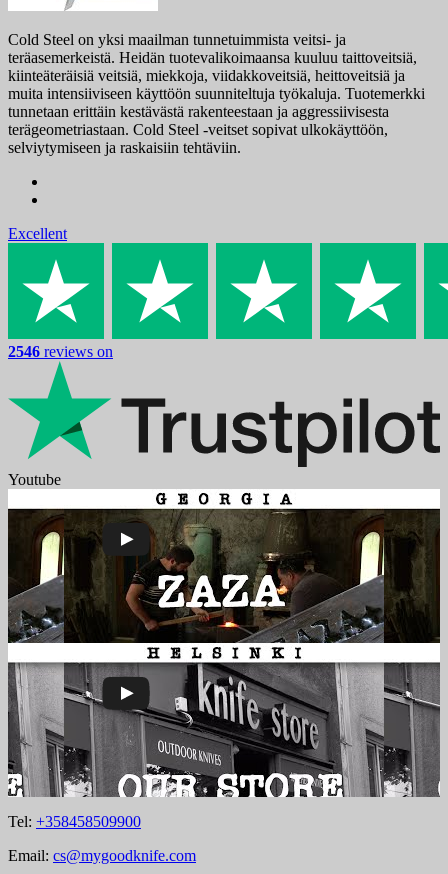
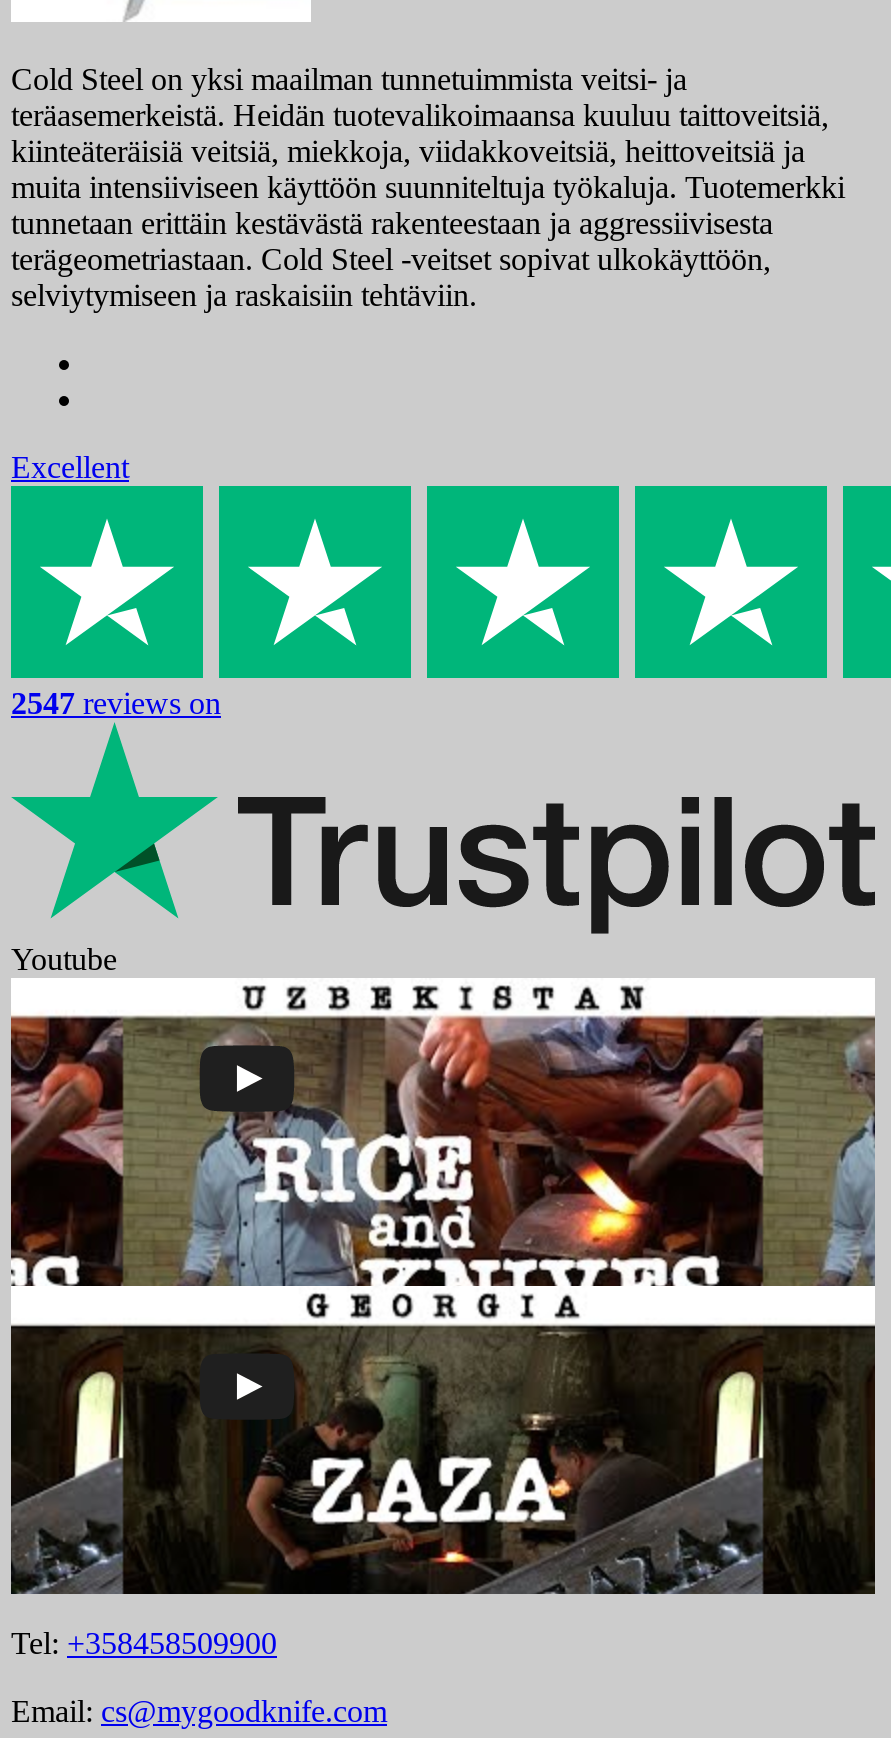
[8,343,113,360] 2546 reviews on -> [11,687,221,721] 2547 reviews on
[7,492,441,797] [image] -> [9,984,877,1596] [image]

